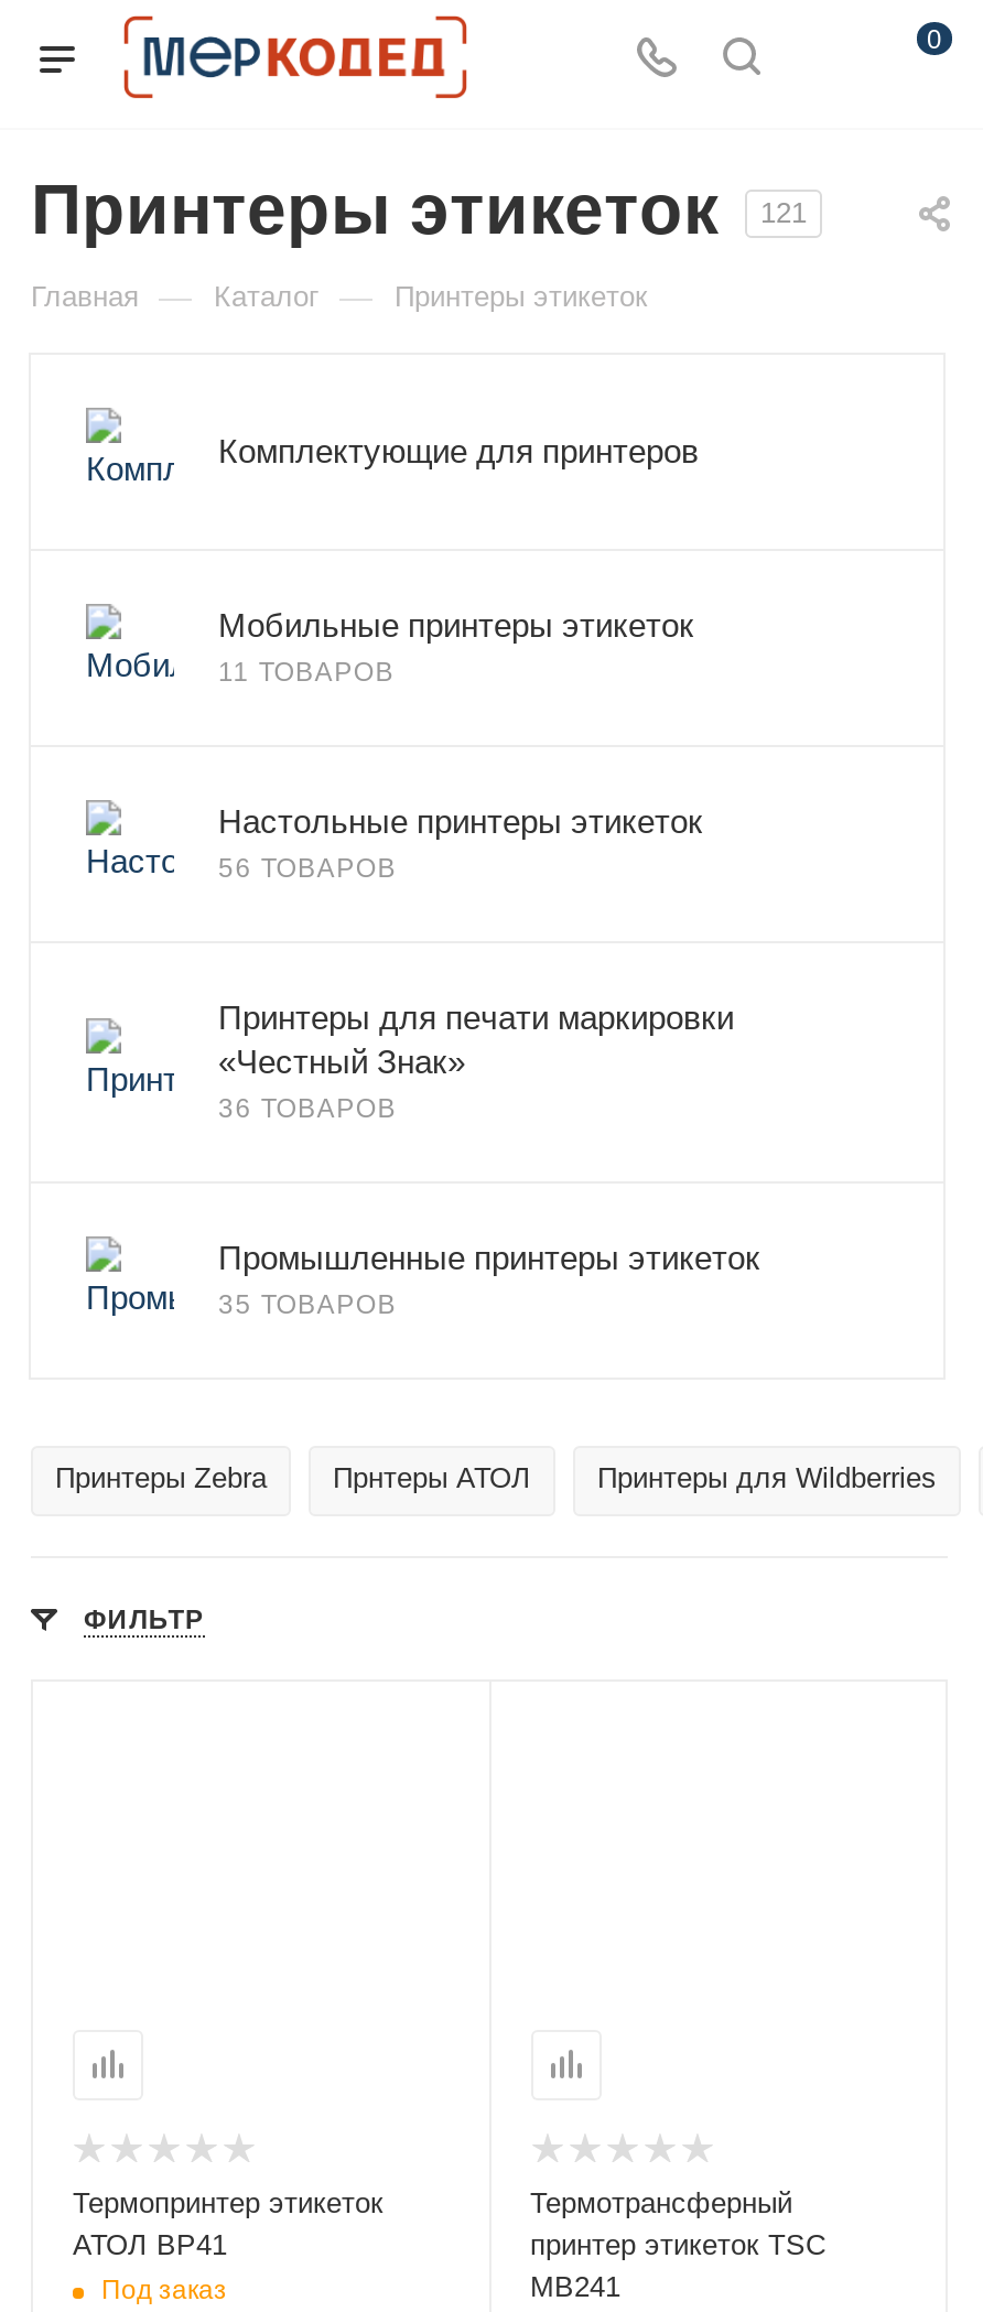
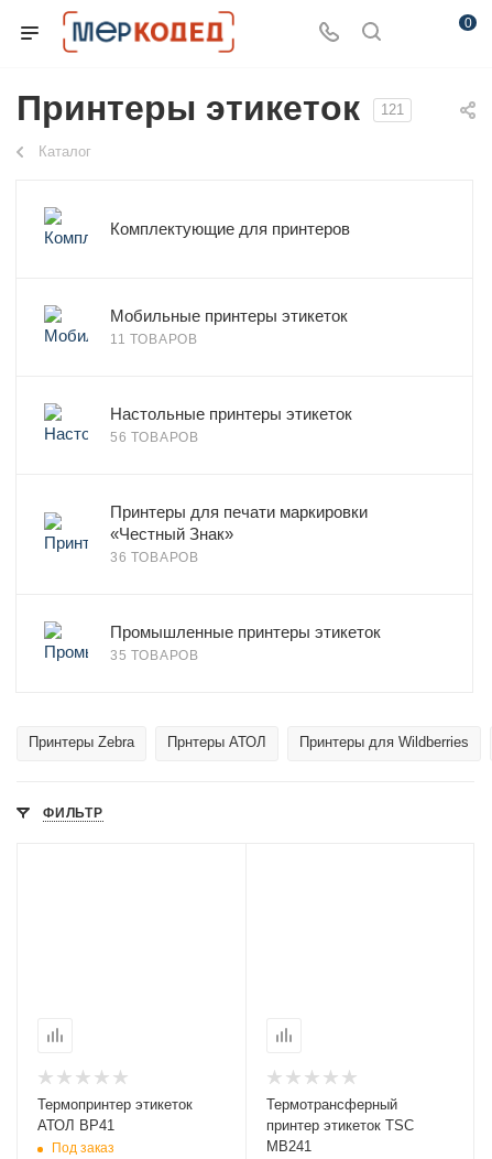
[31,278,648,315] Главная — | Каталог — | Принтеры этикеток -> [39,143,91,160] Каталог

